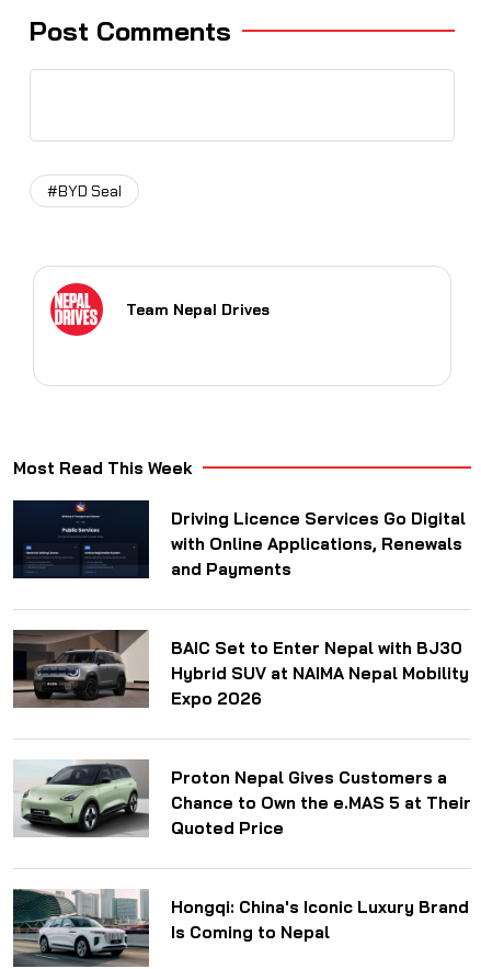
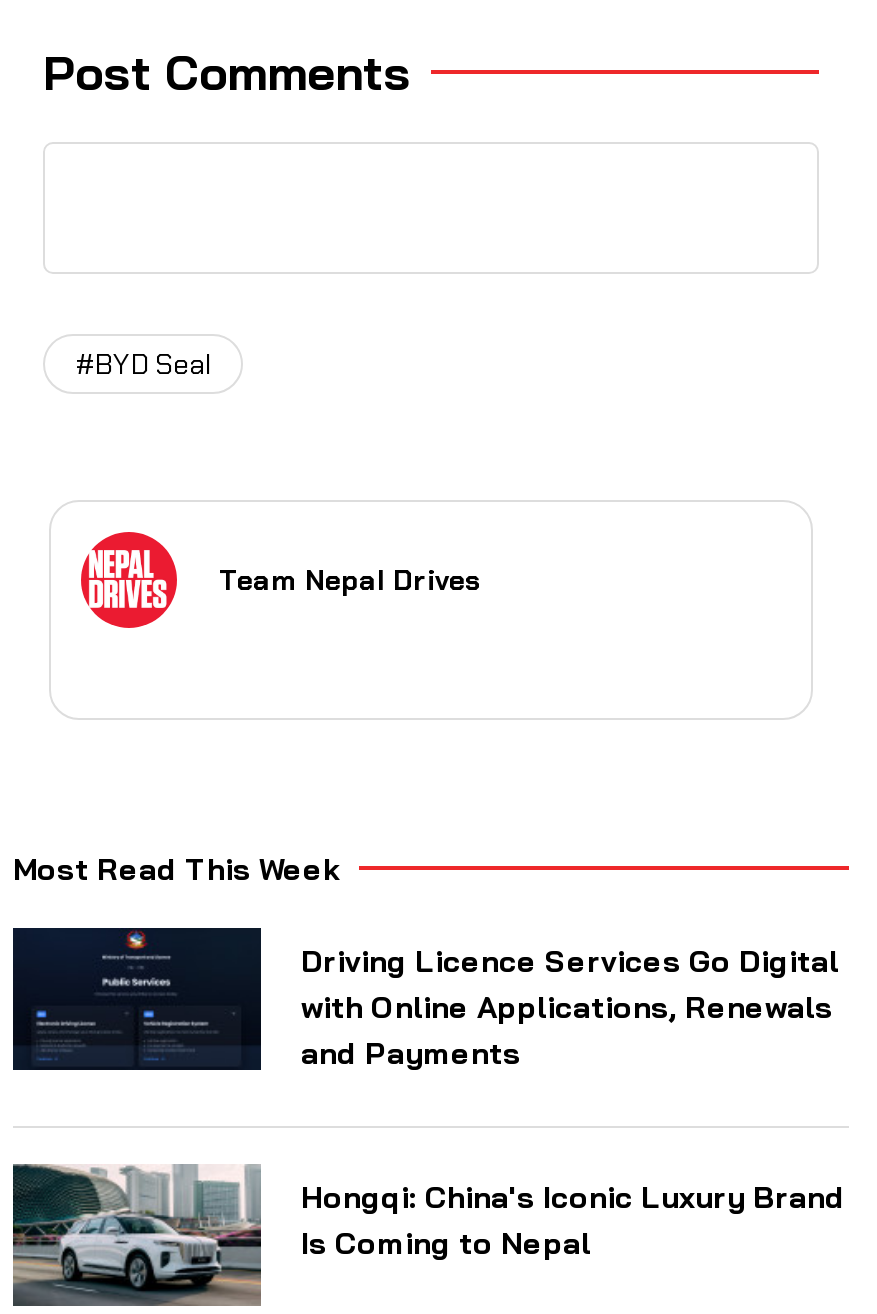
[13,629,469,709] [image] | BAIC Set to Enter Nepal with BJ30 | Hybrid SUV at NAIMA Nepal Mobility | Expo 2026 -> none
[13,759,471,838] [image] | Proton Nepal Gives Customers a | Chance to Own the e.MAS 5 at Their | Quoted Price -> none

